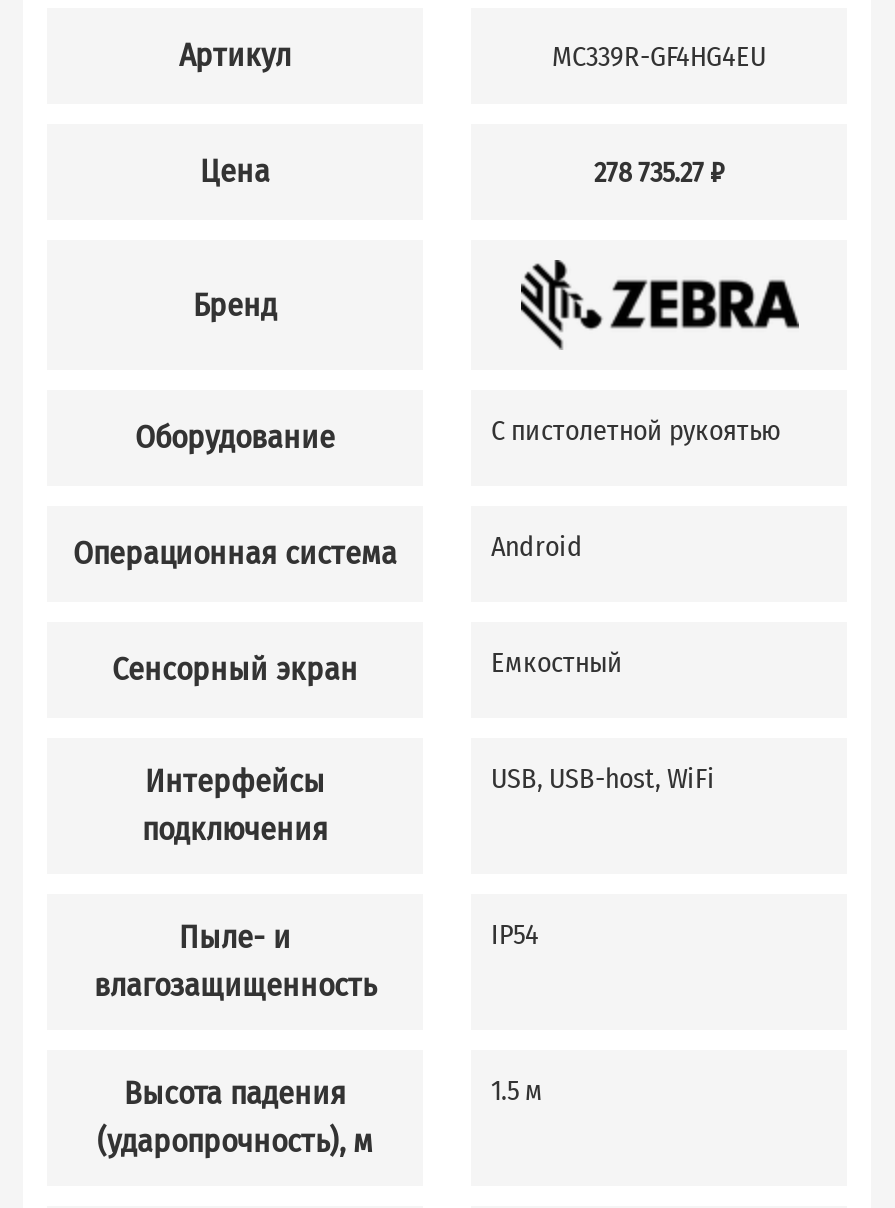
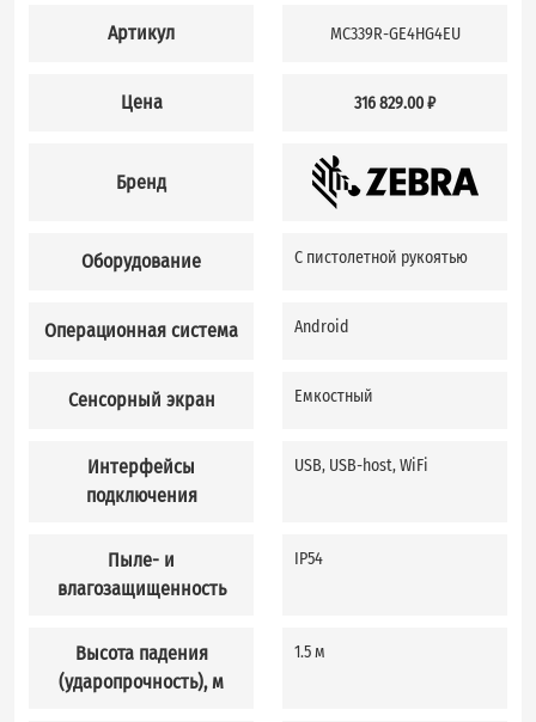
[552,39,766,73] MC339R-GF4HG4EU -> [330,24,460,44] MC339R-GE4HG4EU
[594,155,724,189] 278 735.27 ₽ -> [354,93,435,113] 316 829.00 ₽

